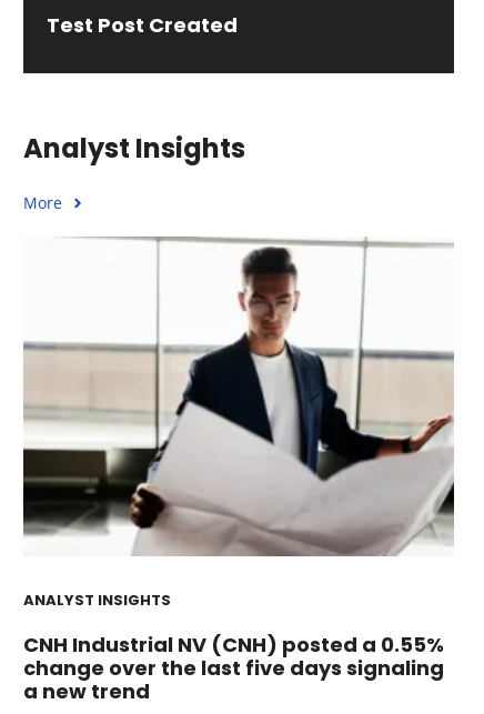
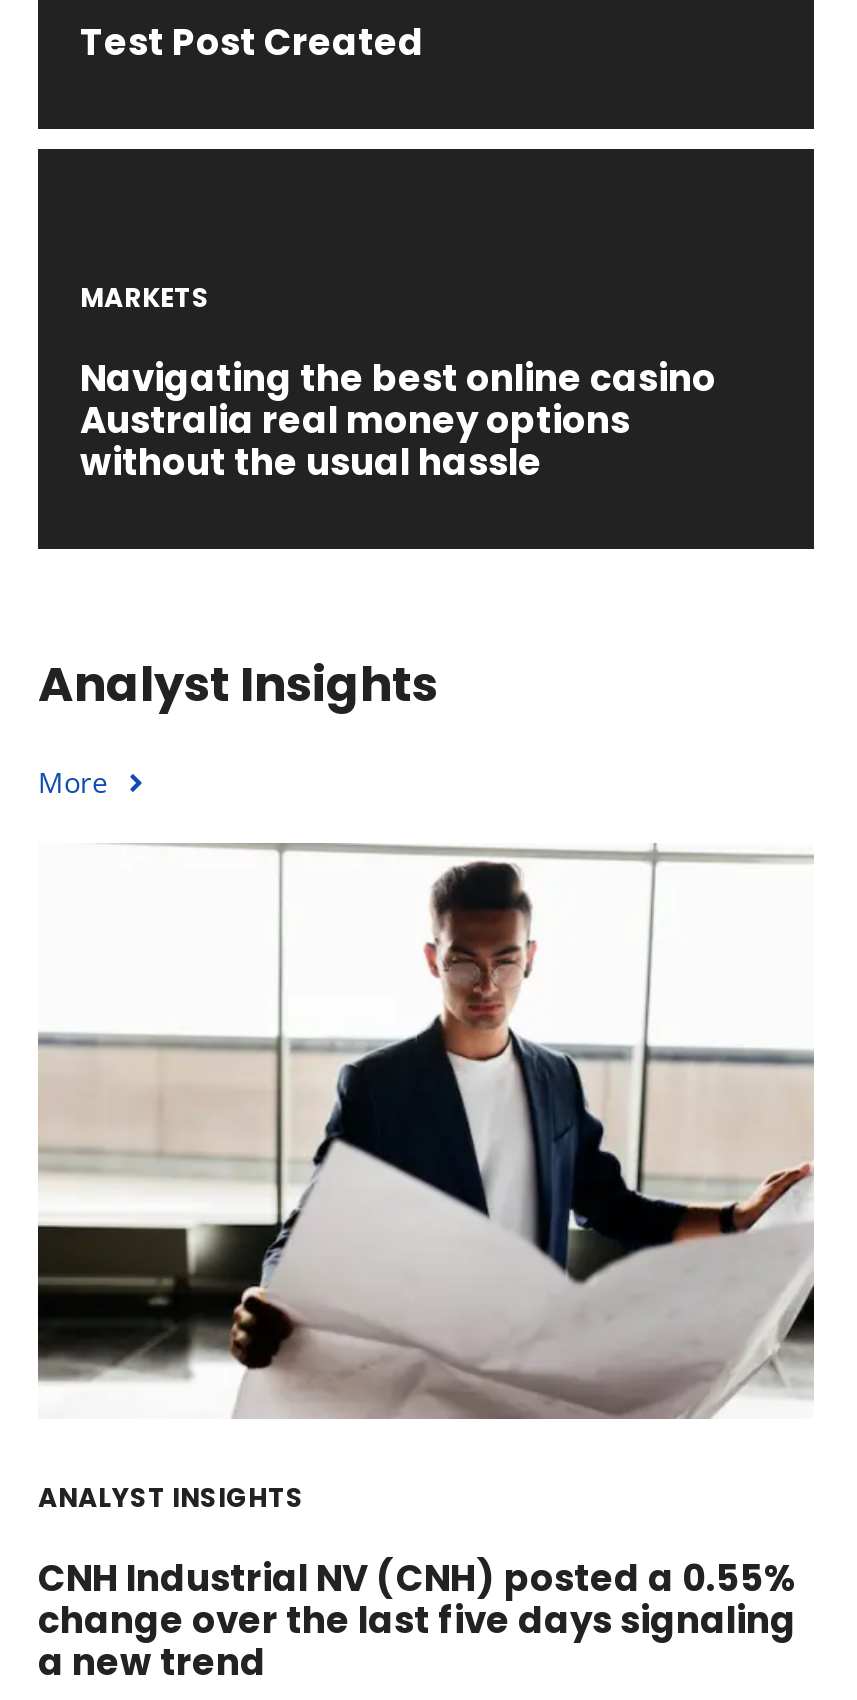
none -> [80,279,716,487] MARKETS | Navigating the best online casino | Australia real money options | without the usual hassle

